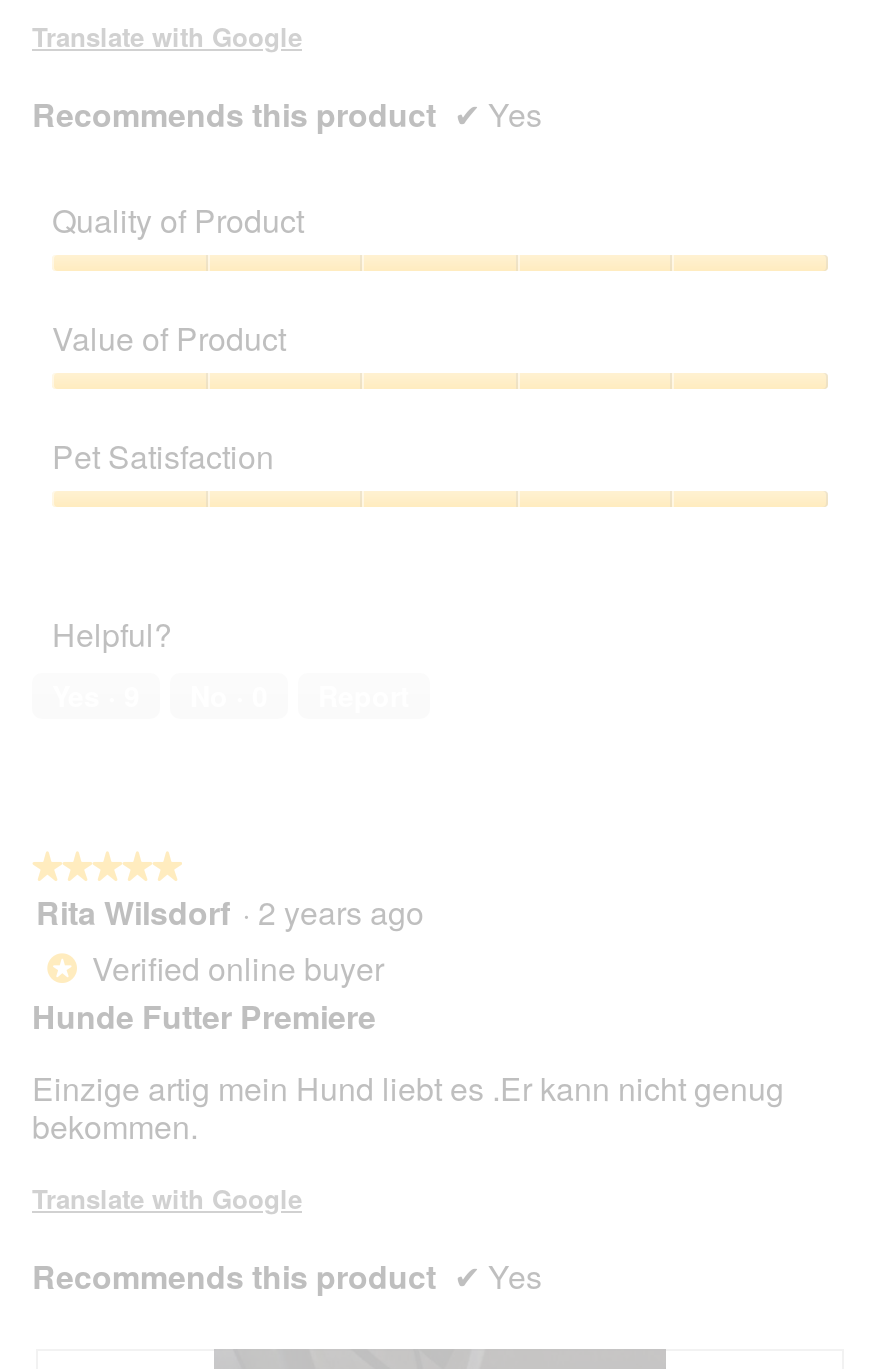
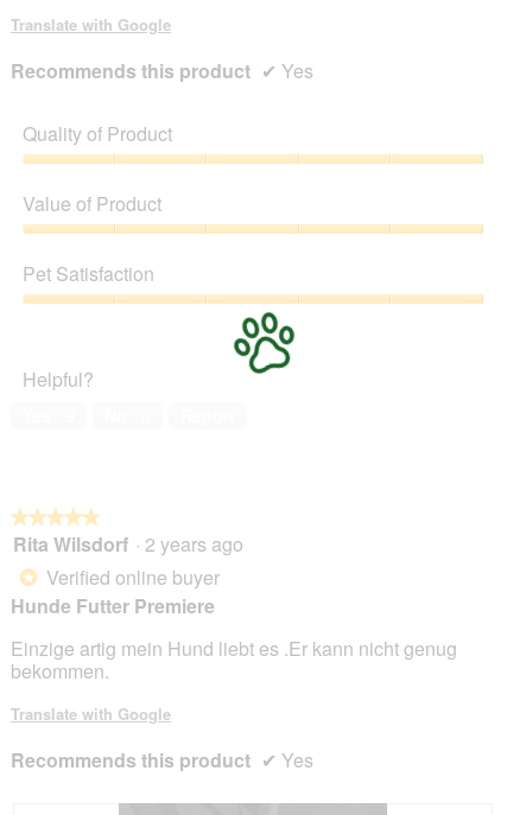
none -> [232,311,297,375] [image]

